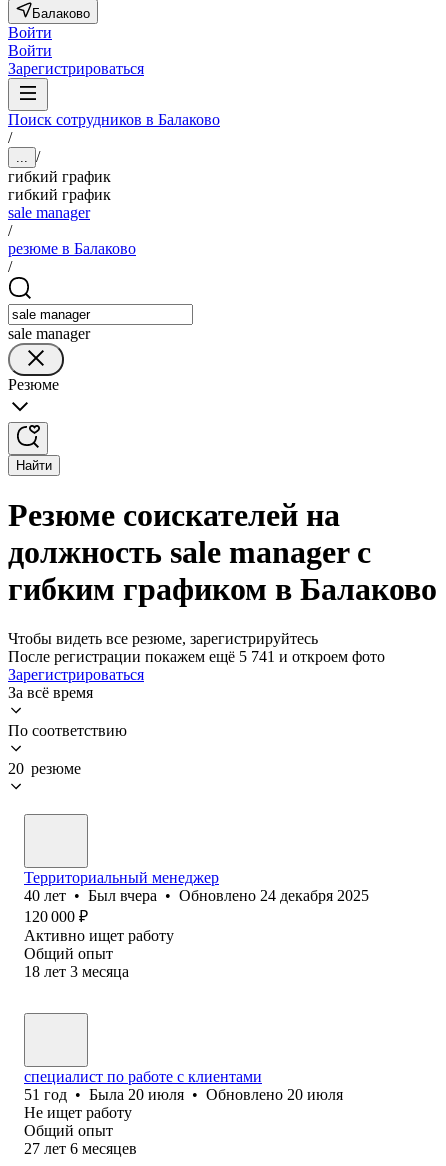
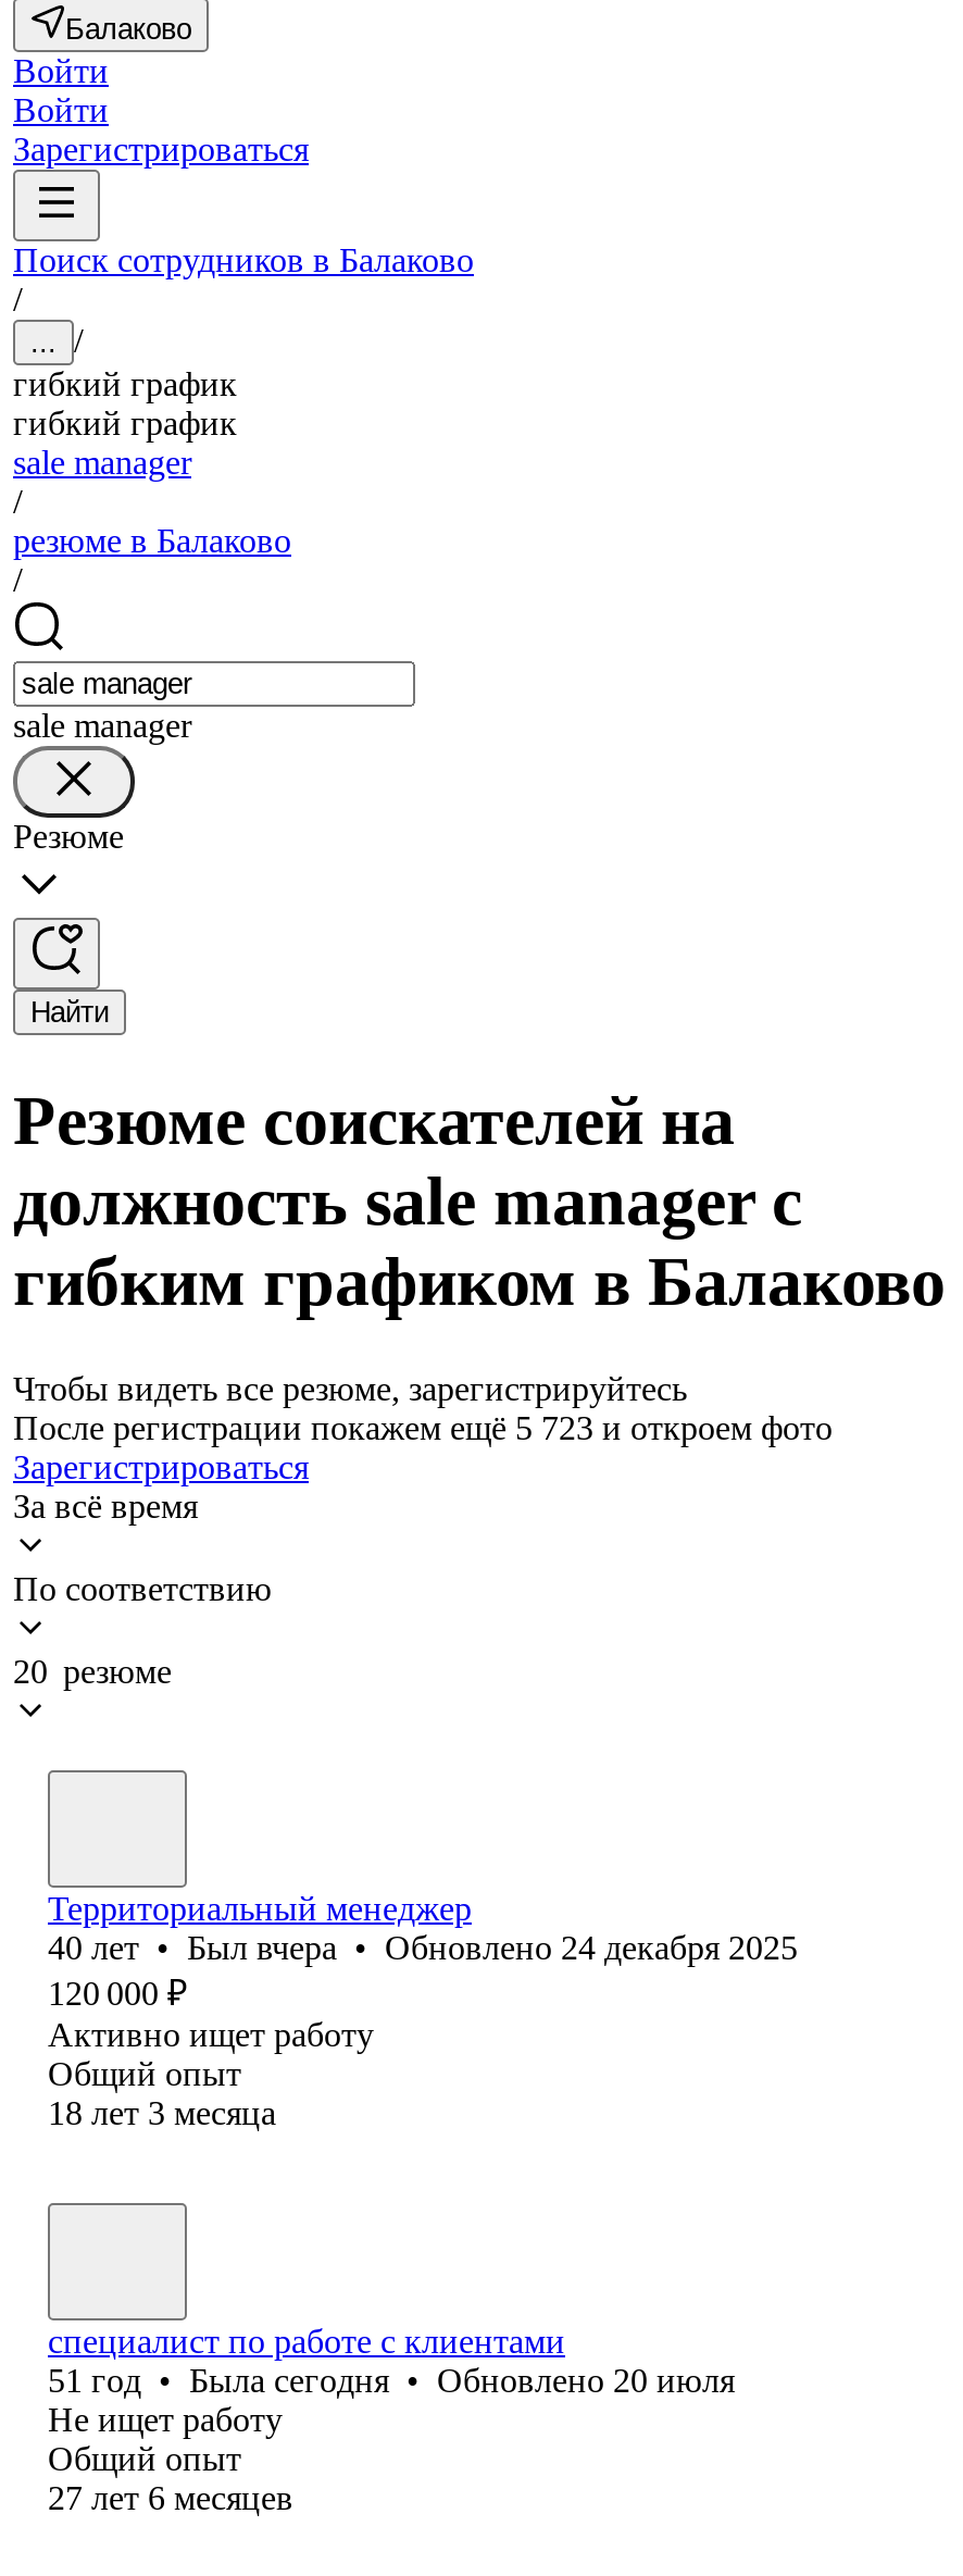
[8,648,385,665] После регистрации покажем ещё 5 741 и откроем фото -> [13,1409,833,1446] После регистрации покажем ещё 5 723 и откроем фото
[24,1086,343,1103] 51 год • Была 20 июля • Обновлено 20 июля -> [48,2362,735,2399] 51 год • Была сегодня • Обновлено 20 июля

